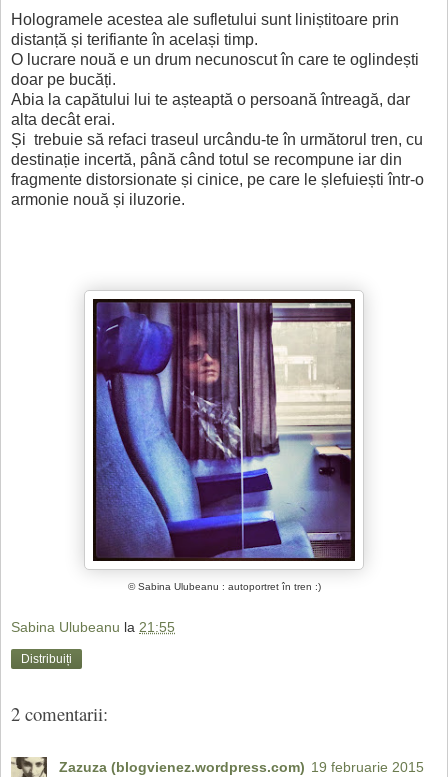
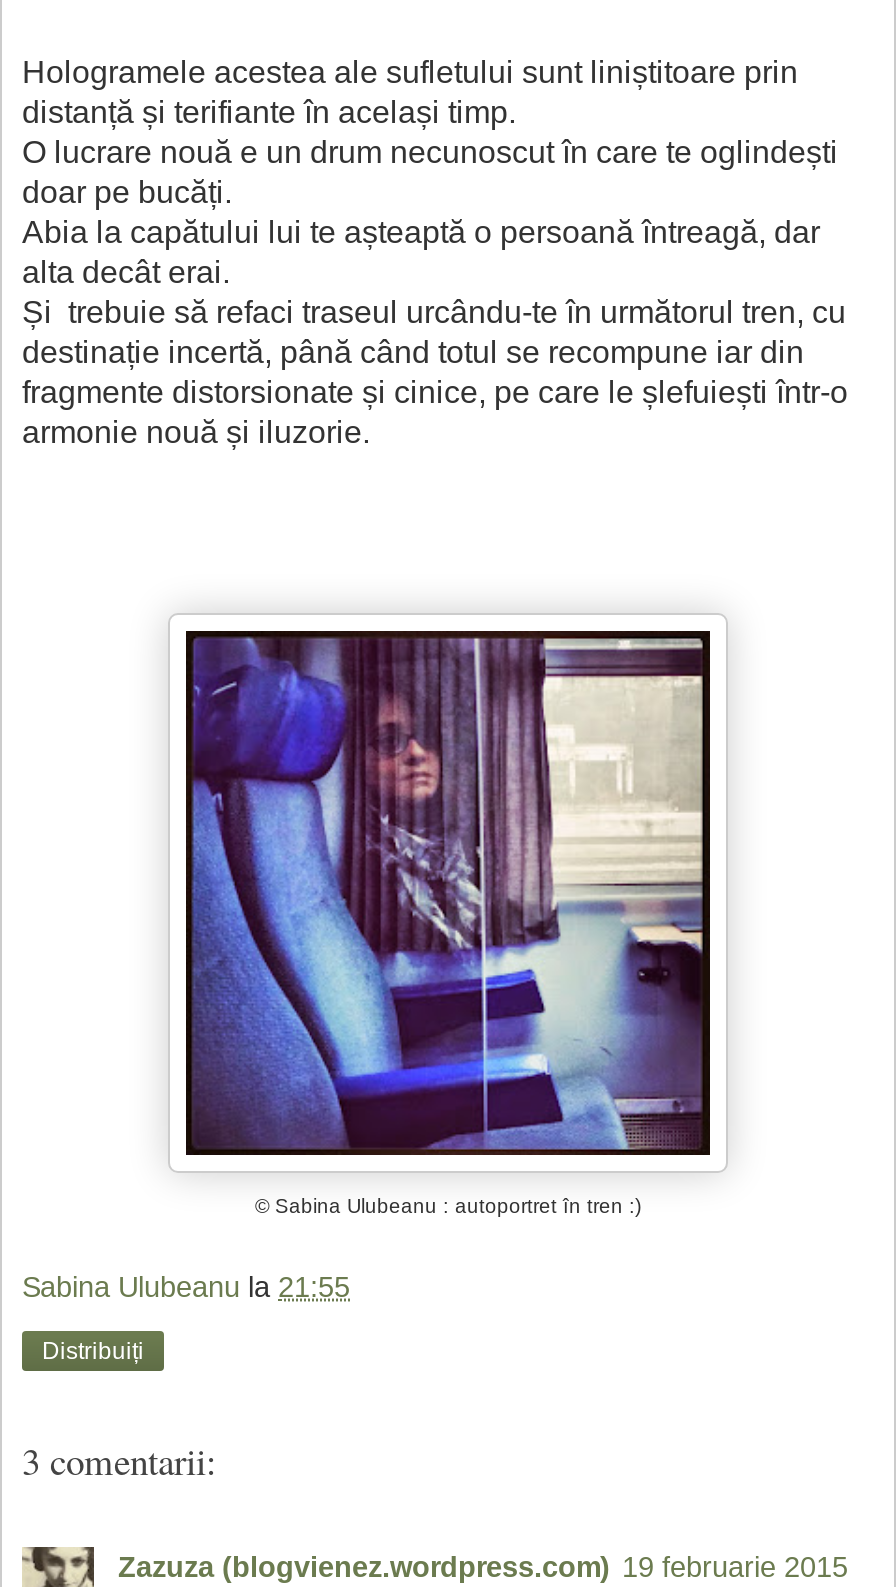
[11,701,108,726] 2 comentarii: -> [22,1435,216,1485] 3 comentarii:

